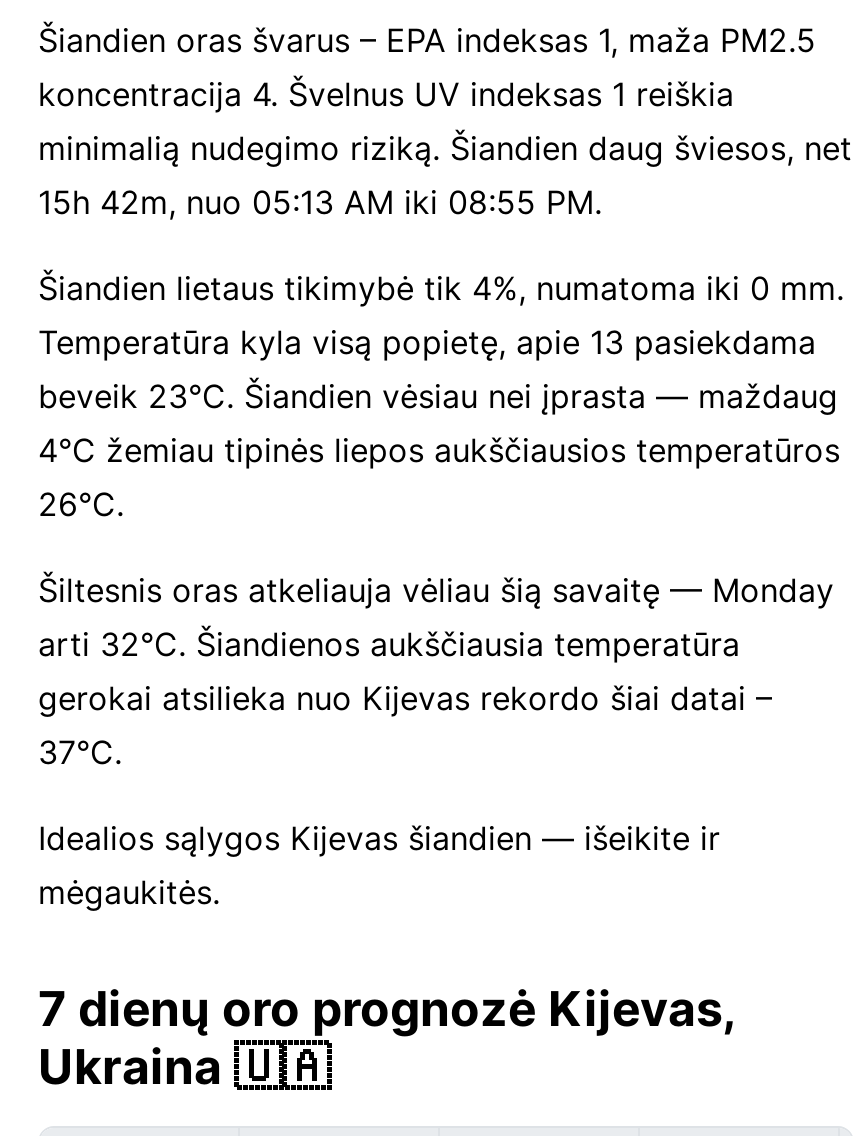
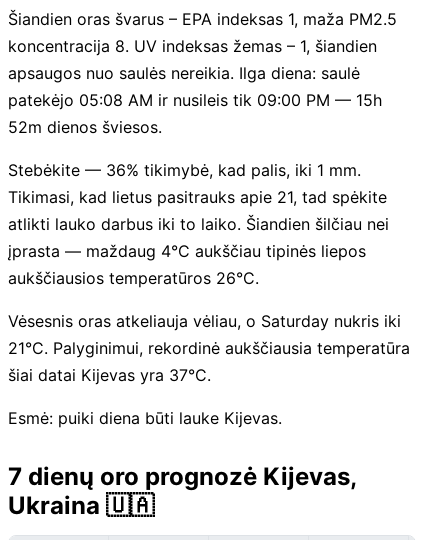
[38,74,852,222] koncentracija 4. Švelnus UV indeksas 1 reiškia | minimalią nudegimo riziką. Šiandien daug šviesos, net | 15h 42m, nuo 05:13 AM iki 08:55 PM. -> [8,36,382,137] koncentracija 8. UV indeksas žemas – 1, šiandien | apsaugos nuo saulės nereikia. Ilga diena: saulė | patekėjo 05:08 AM ir nusileis tik 09:00 PM — 15h | 52m dienos šviesos.
[38,268,844,524] Šiandien lietaus tikimybė tik 4%, numatoma iki 0 mm. | Temperatūra kyla visą popietę, apie 13 pasiekdama | beveik 23°C. Šiandien vėsiau nei įprasta — maždaug | 4°C žemiau tipinės liepos aukščiausios temperatūros | 26°C. -> [8,160,389,288] Stebėkite — 36% tikimybė, kad palis, iki 1 mm. | Tikimasi, kad lietus pasitrauks apie 21, tad spėkite | atlikti lauko darbus iki to laiko. Šiandien šilčiau nei | įprasta — maždaug 4°C aukščiau tipinės liepos | aukščiausios temperatūros 26°C.
[38,570,834,772] Šiltesnis oras atkeliauja vėliau šią savaitę — Monday | arti 32°C. Šiandienos aukščiausia temperatūra | gerokai atsilieka nuo Kijevas rekordo šiai datai – | 37°C. -> [8,311,410,385] Vėsesnis oras atkeliauja vėliau, o Saturday nukris iki | 21°C. Palyginimui, rekordinė aukščiausia temperatūra | šiai datai Kijevas yra 37°C.
[38,818,720,912] Idealios sąlygos Kijevas šiandien — išeikite ir | mėgaukitės. -> [8,408,282,428] Esmė: puiki diena būti lauke Kijevas.

